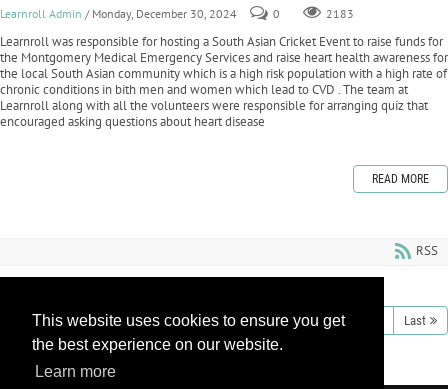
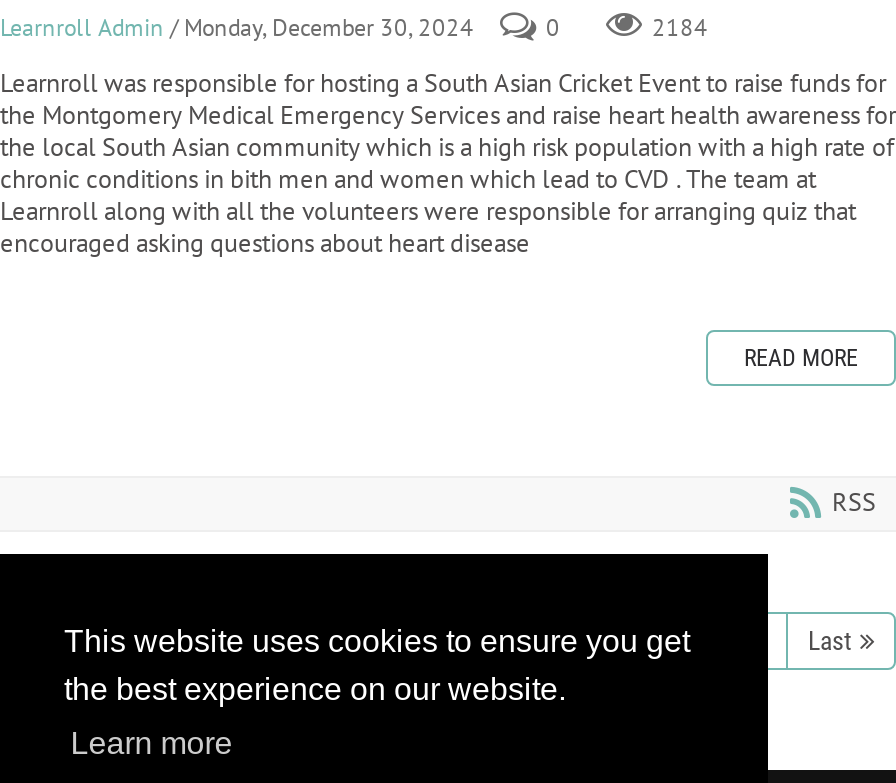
[326,6,354,21] 2183 -> [652,12,708,42] 2184

